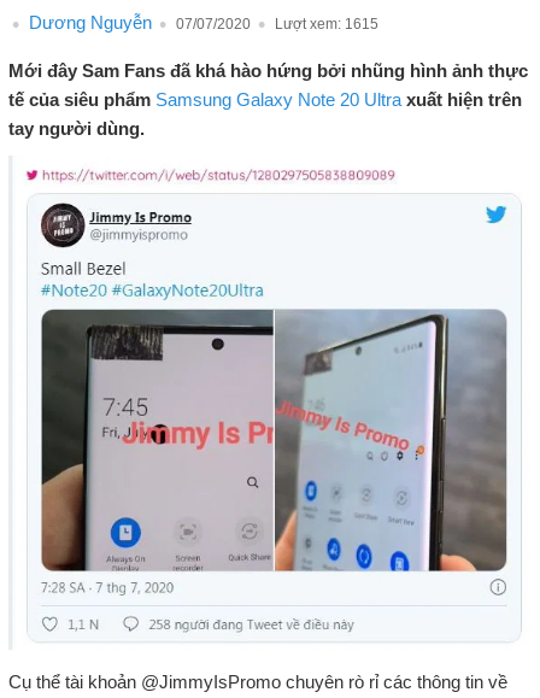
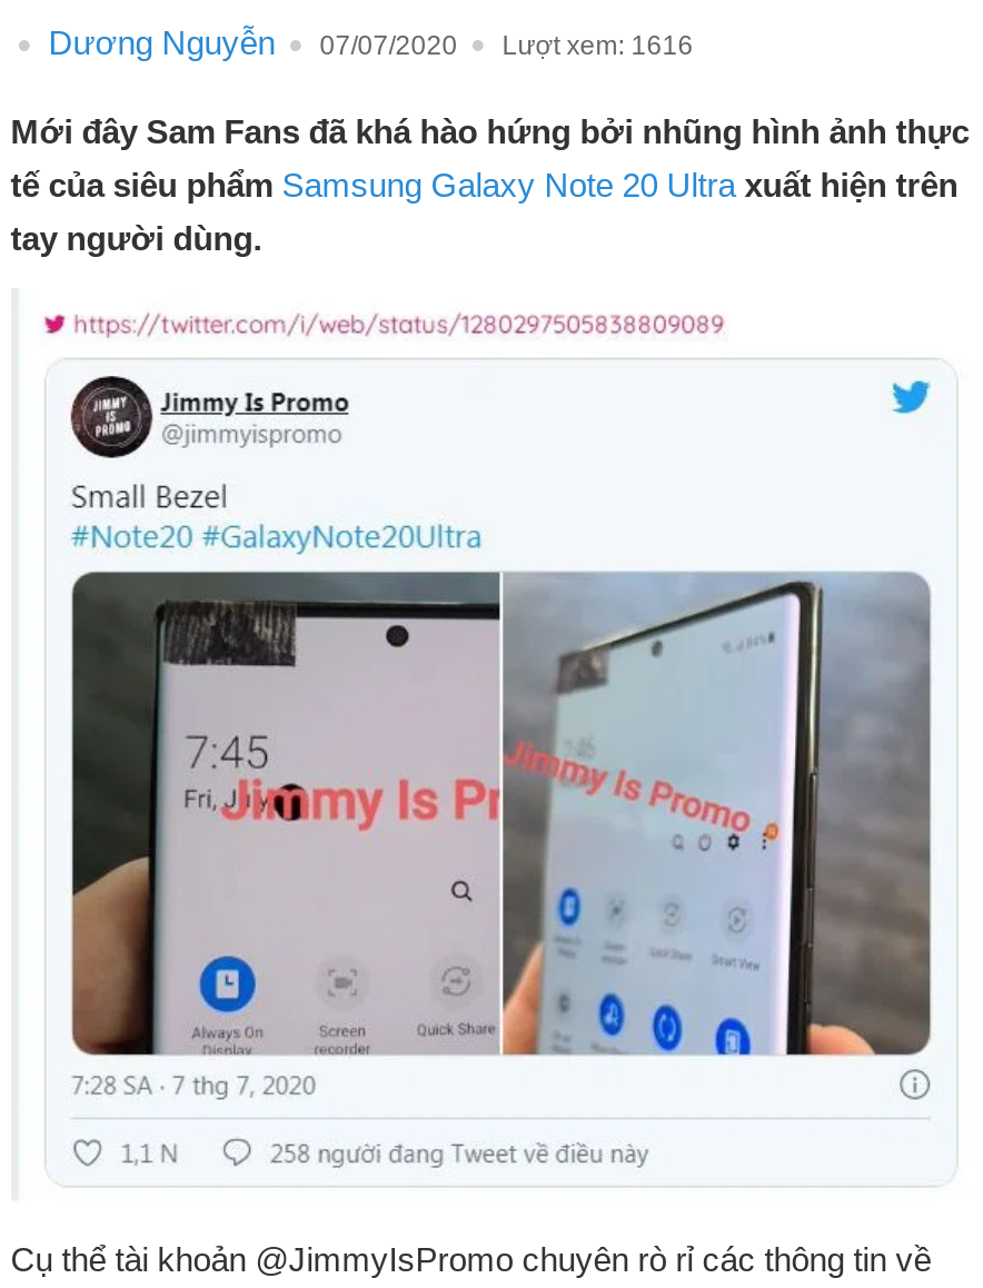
[29,12,378,32] Dương Nguyễn 07/07/2020 Lượt xem: 1615 -> [48,22,693,60] Dương Nguyễn 07/07/2020 Lượt xem: 1616

